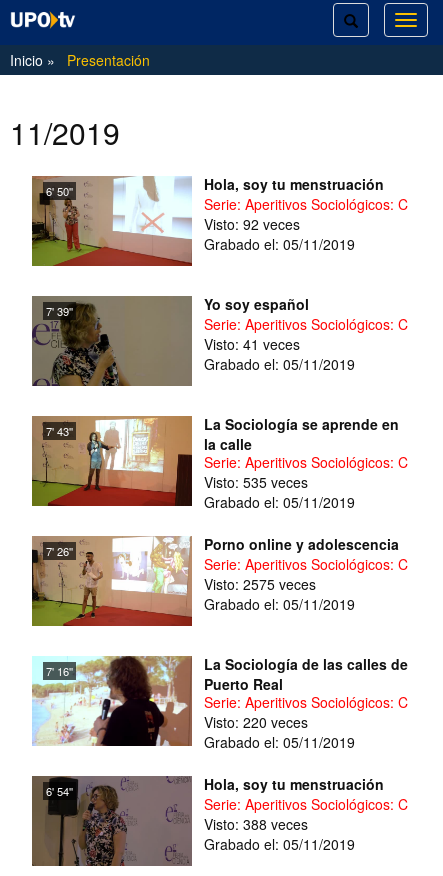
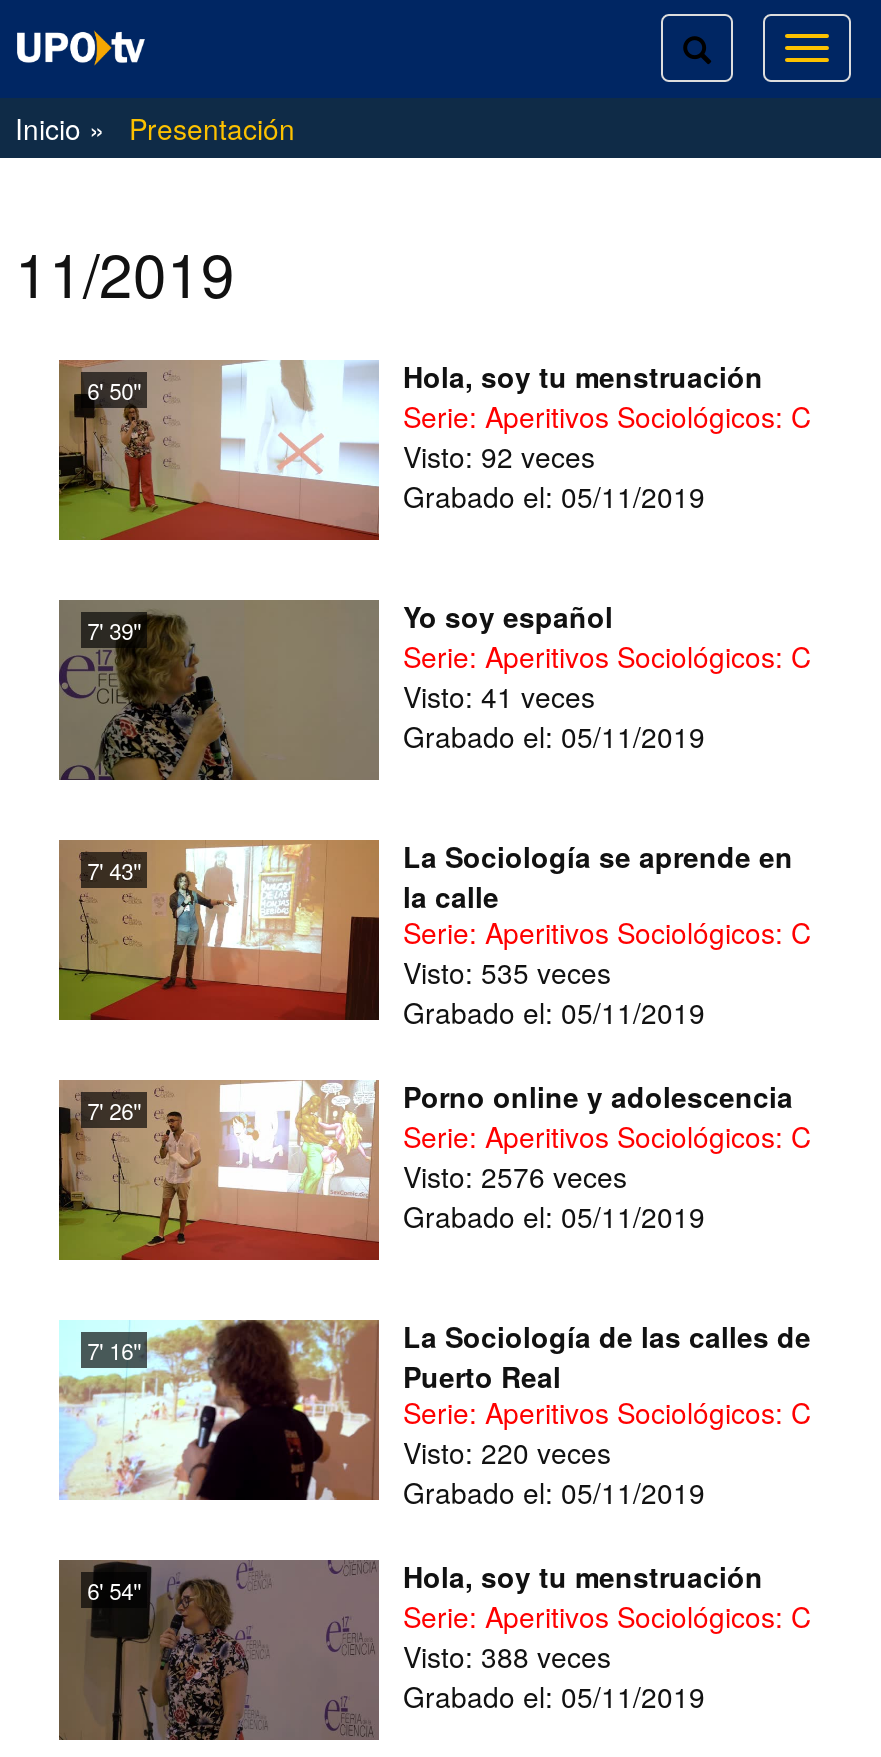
[204,574,316,594] Visto: 2575 veces -> [403,1156,627,1196] Visto: 2576 veces

